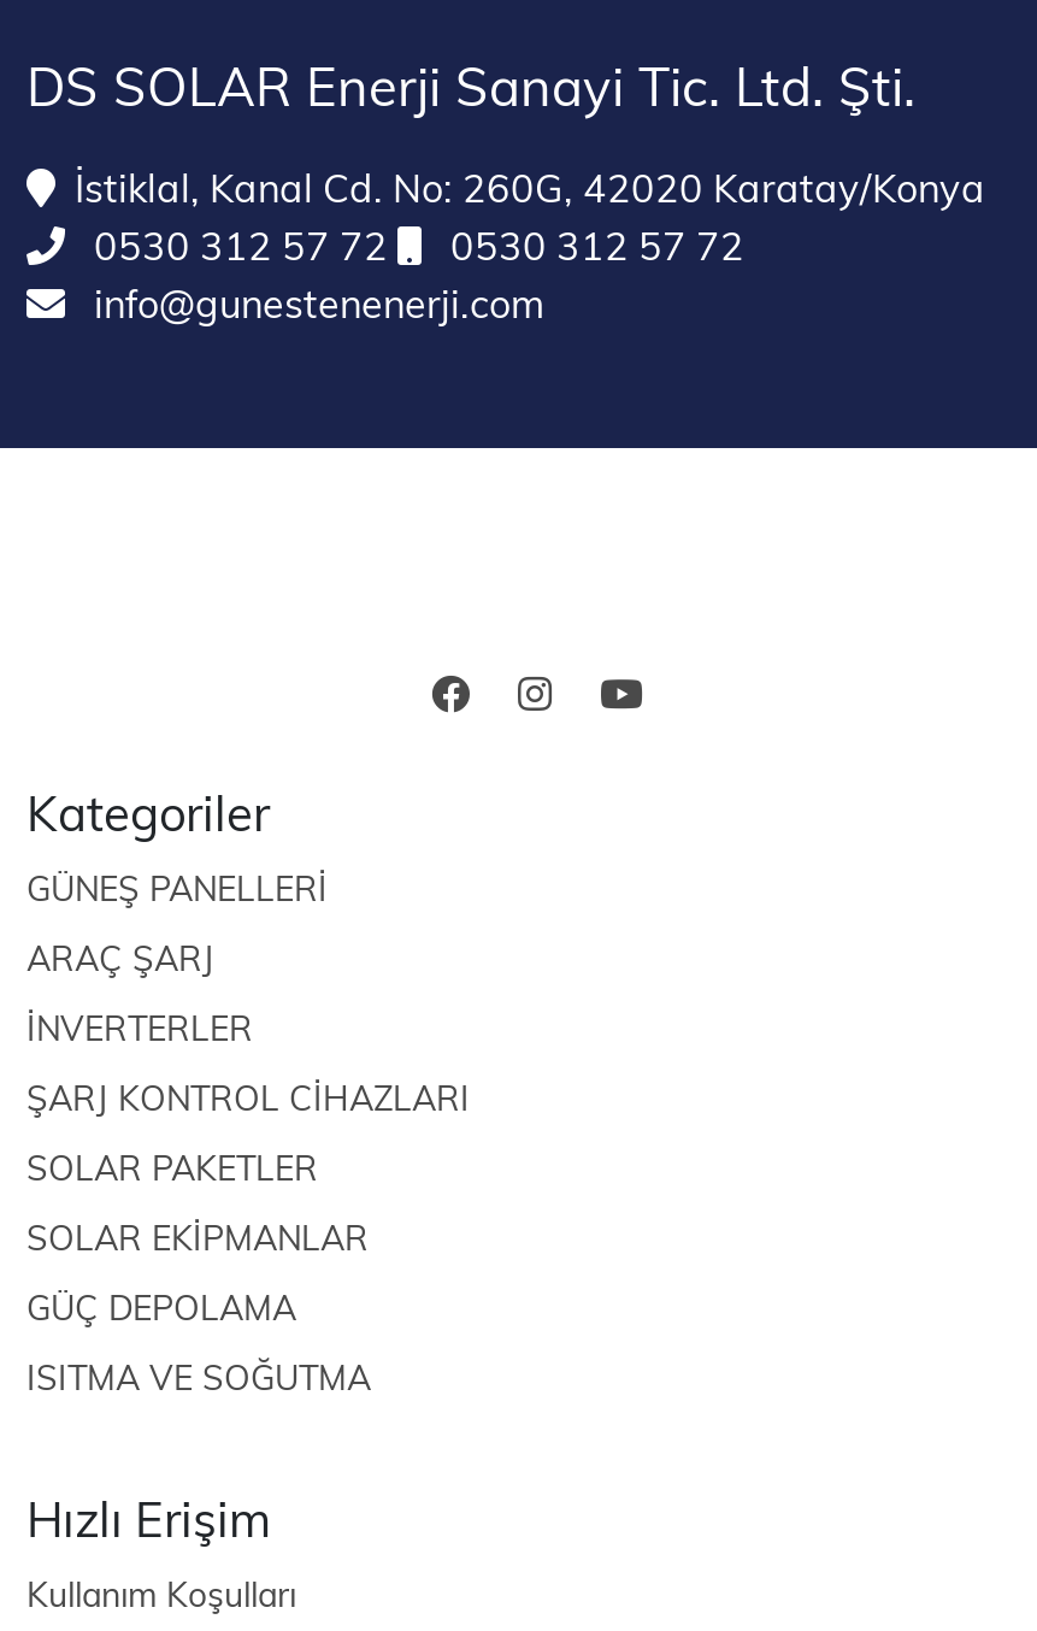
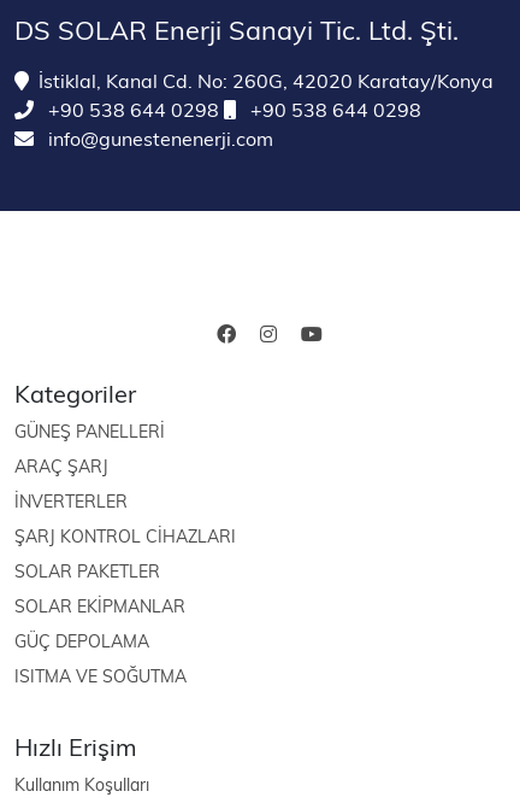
[84,222,744,270] 0530 312 57 72 | 0530 312 57 72 -> [43,98,421,122] +90 538 644 0298 | +90 538 644 0298

